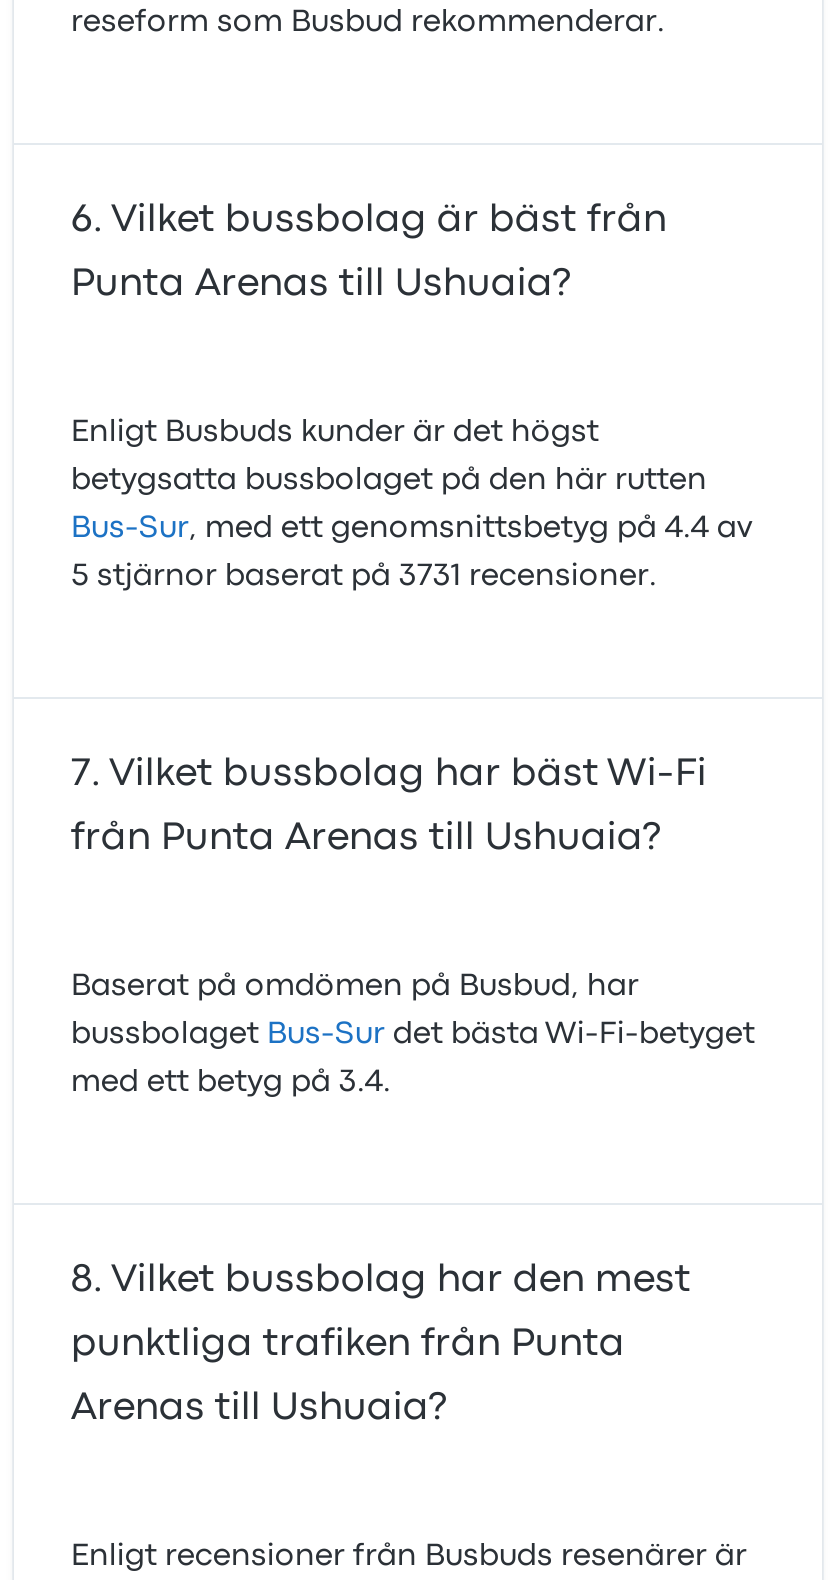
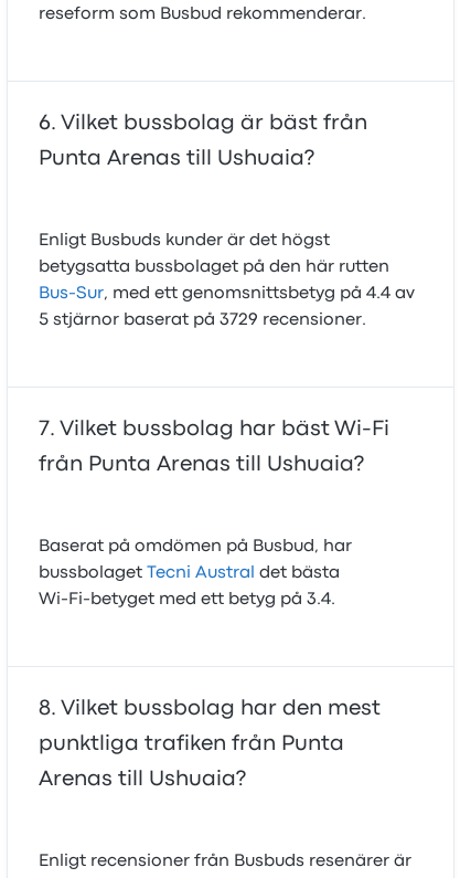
[71,563,657,591] 5 stjärnor baserat på 3731 recensioner. -> [39,313,367,328] 5 stjärnor baserat på 3729 recensioner.
[71,1021,755,1049] bussbolaget Bus-Sur det bästa Wi‑Fi‑betyget -> [39,565,340,581] bussbolaget Tecni Austral det bästa
[71,1069,391,1097] med ett betyg på 3.4. -> [39,592,336,607] Wi‑Fi‑betyget med ett betyg på 3.4.

